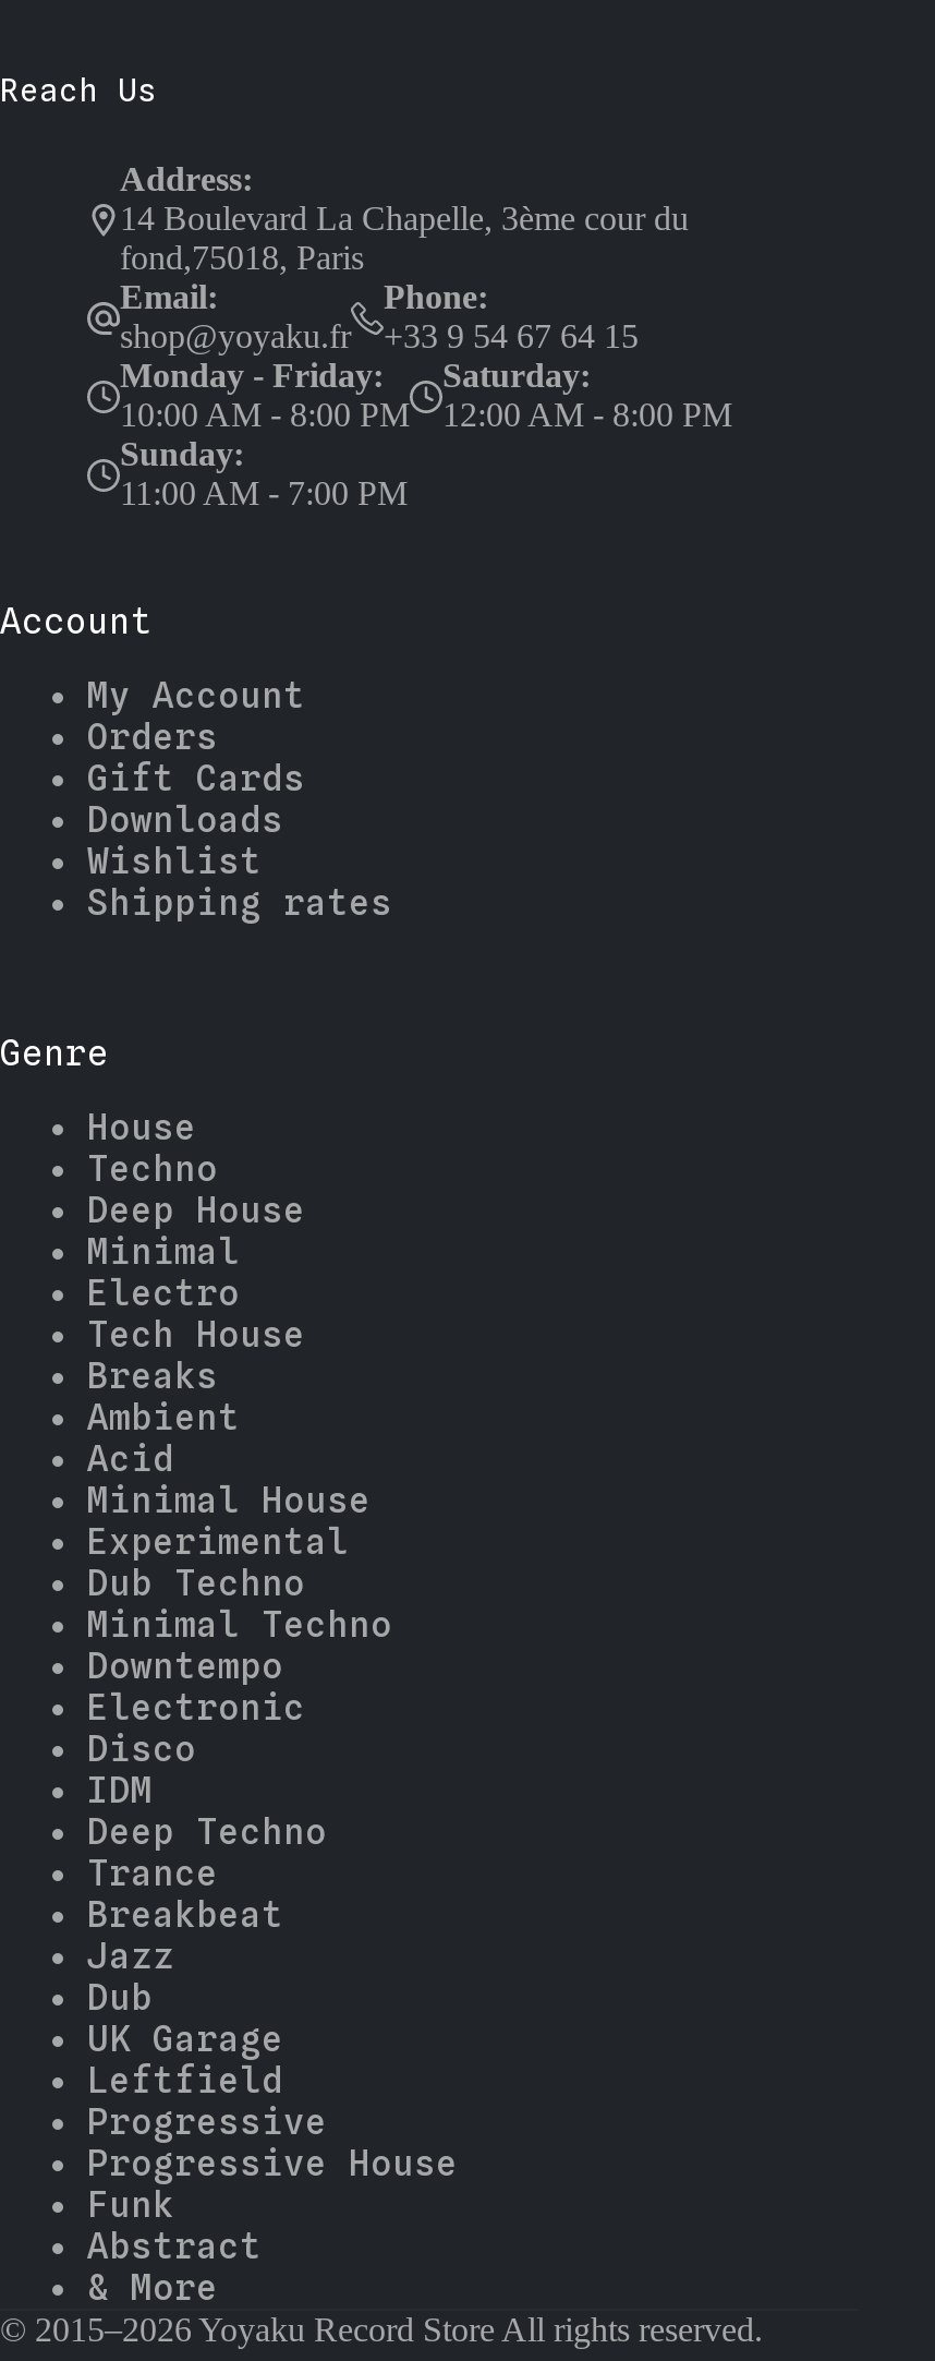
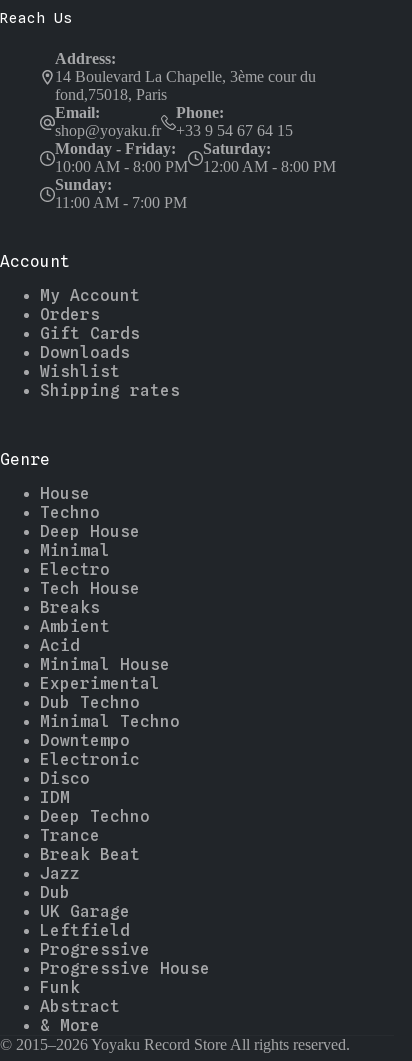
[87,1894,283,1936] Breakbeat -> [40,845,140,864] Break Beat

